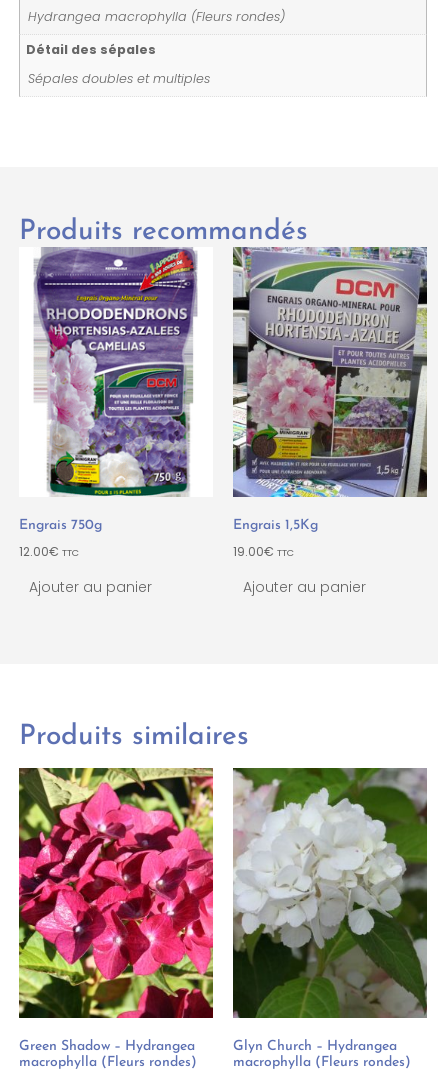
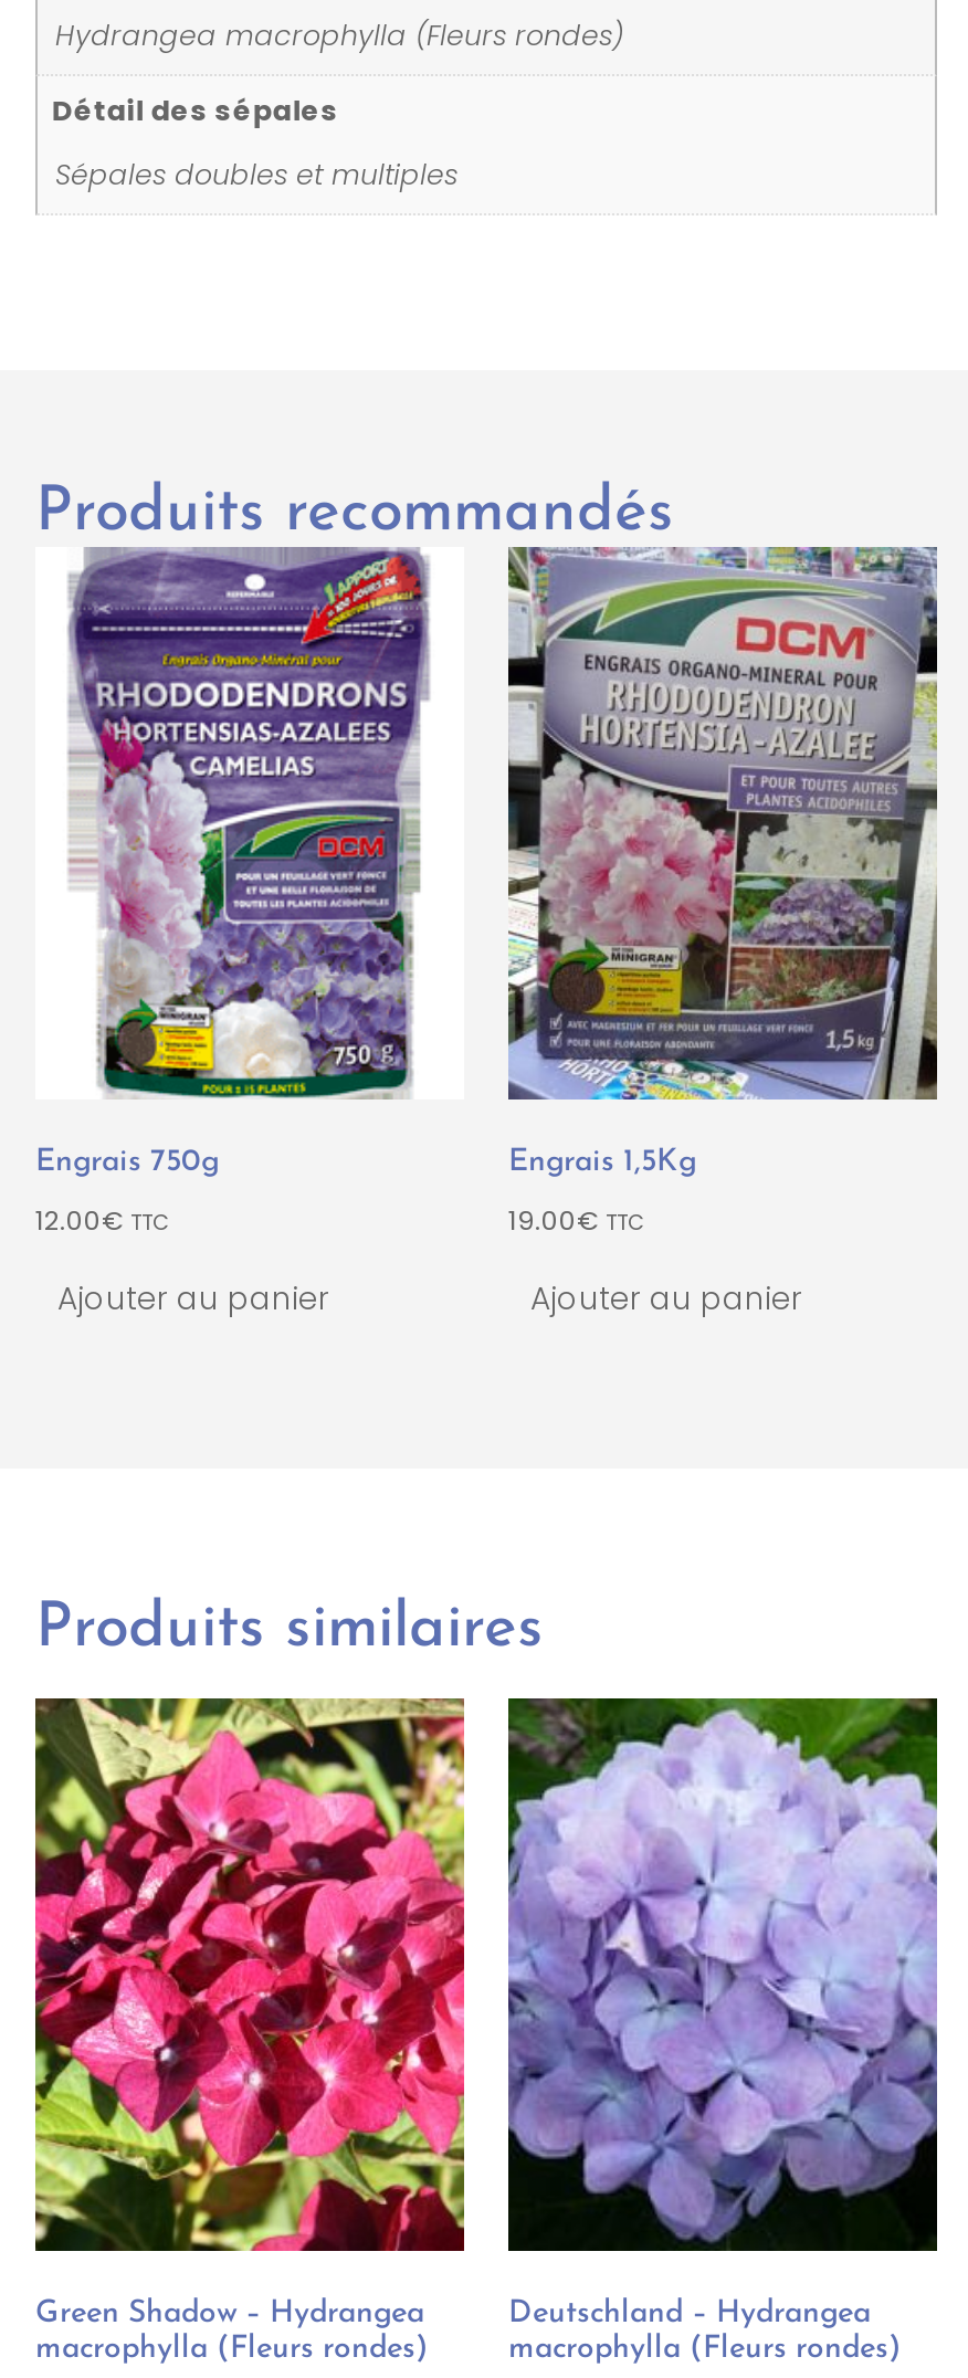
[232,767,428,1054] [image] | Glyn Church – Hydrangea -> [506,1697,939,2330] [image] | Deutschland – Hydrangea

